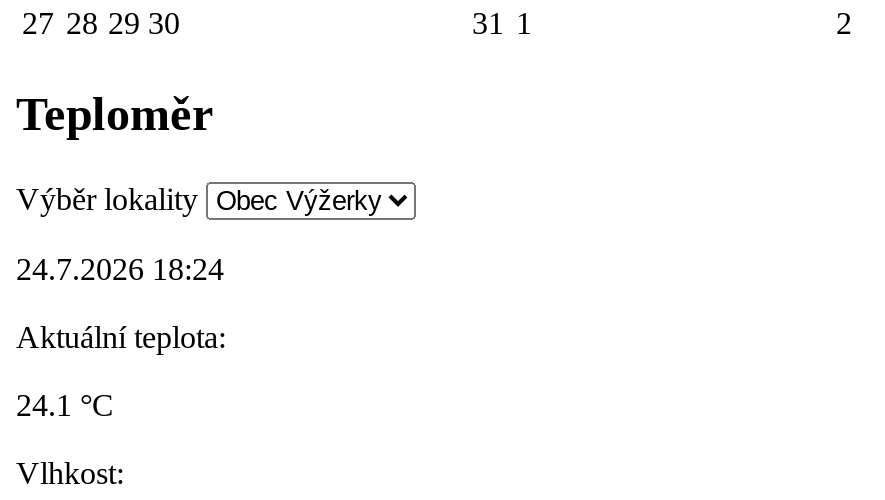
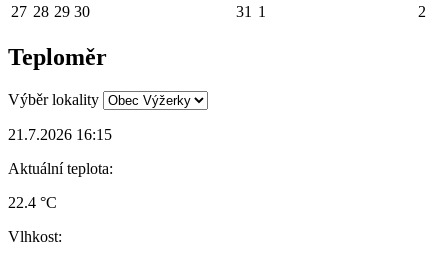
[16,252,224,286] 24.7.2026 18:24 -> [8,126,112,143] 21.7.2026 16:15
[16,388,114,422] 24.1 °C -> [8,194,57,211] 22.4 °C

